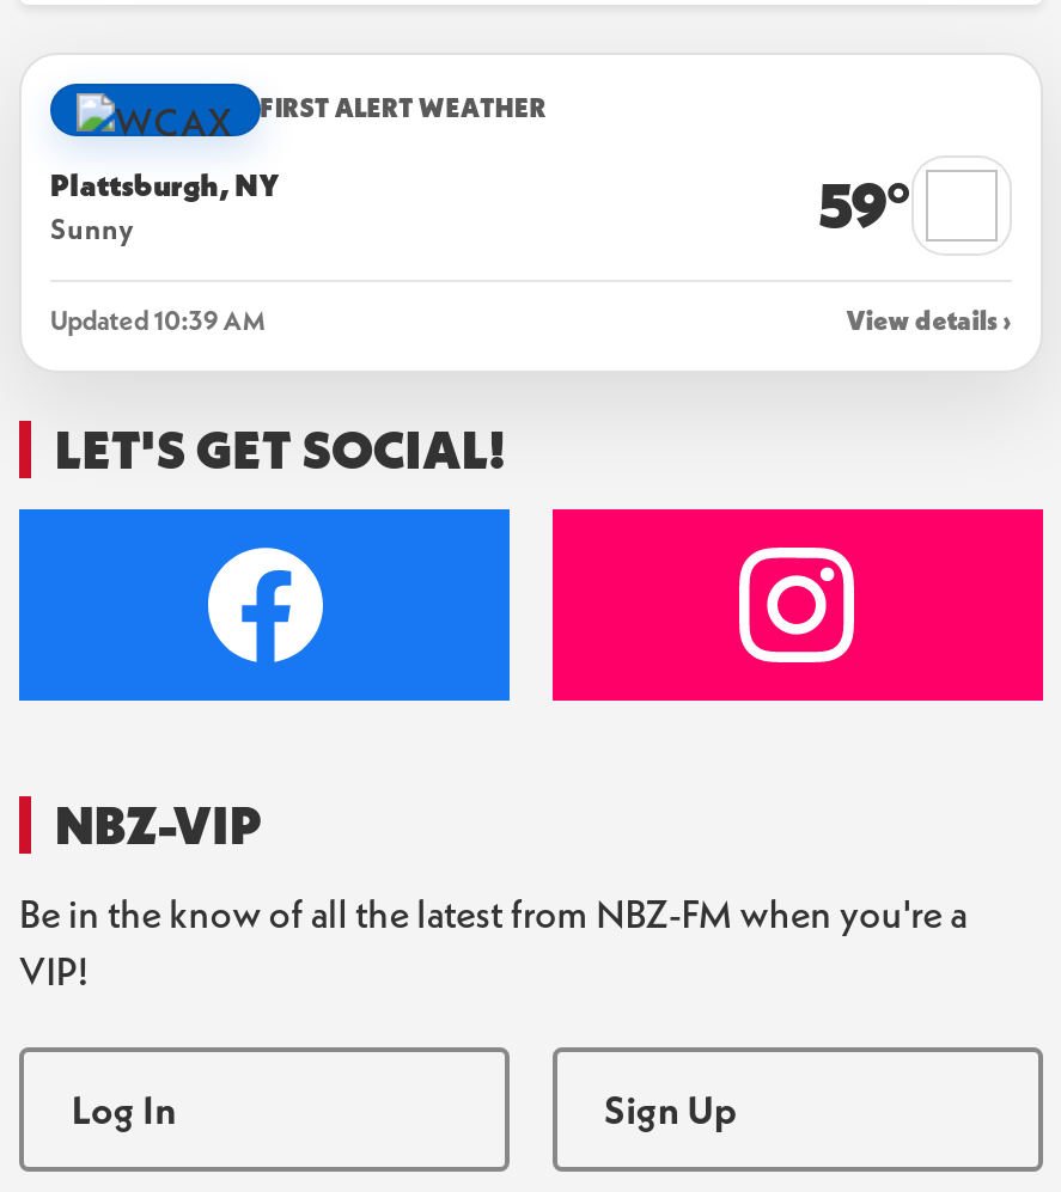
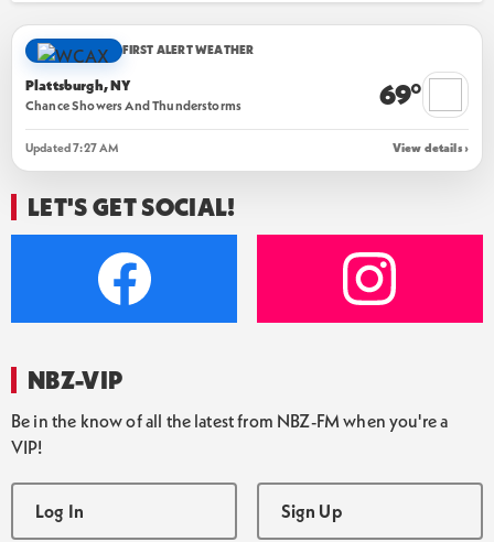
[50,165,911,246] Sunny | 59° -> [25,76,422,113] Chance Showers And Thunderstorms | 69°
[50,303,267,337] Updated 10:39 AM -> [25,140,120,155] Updated 7:27 AM

